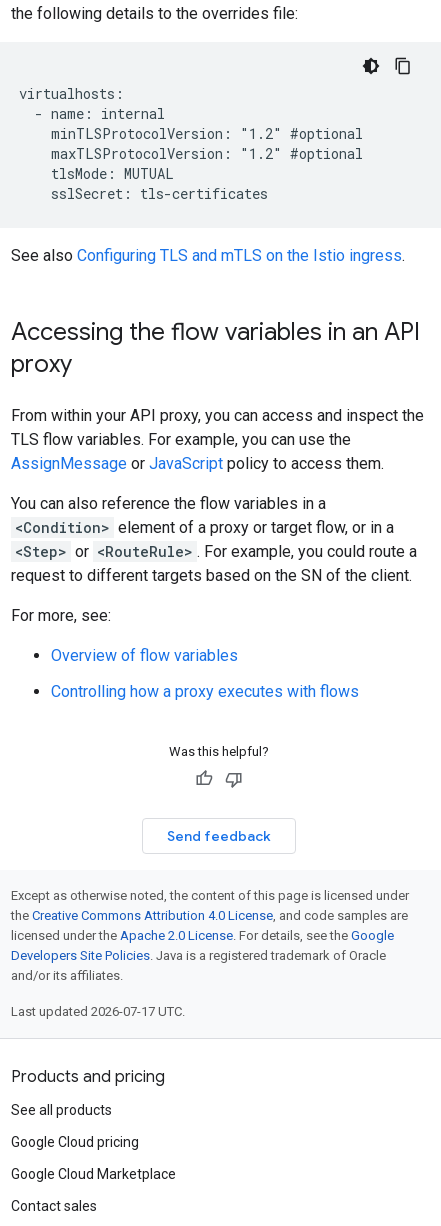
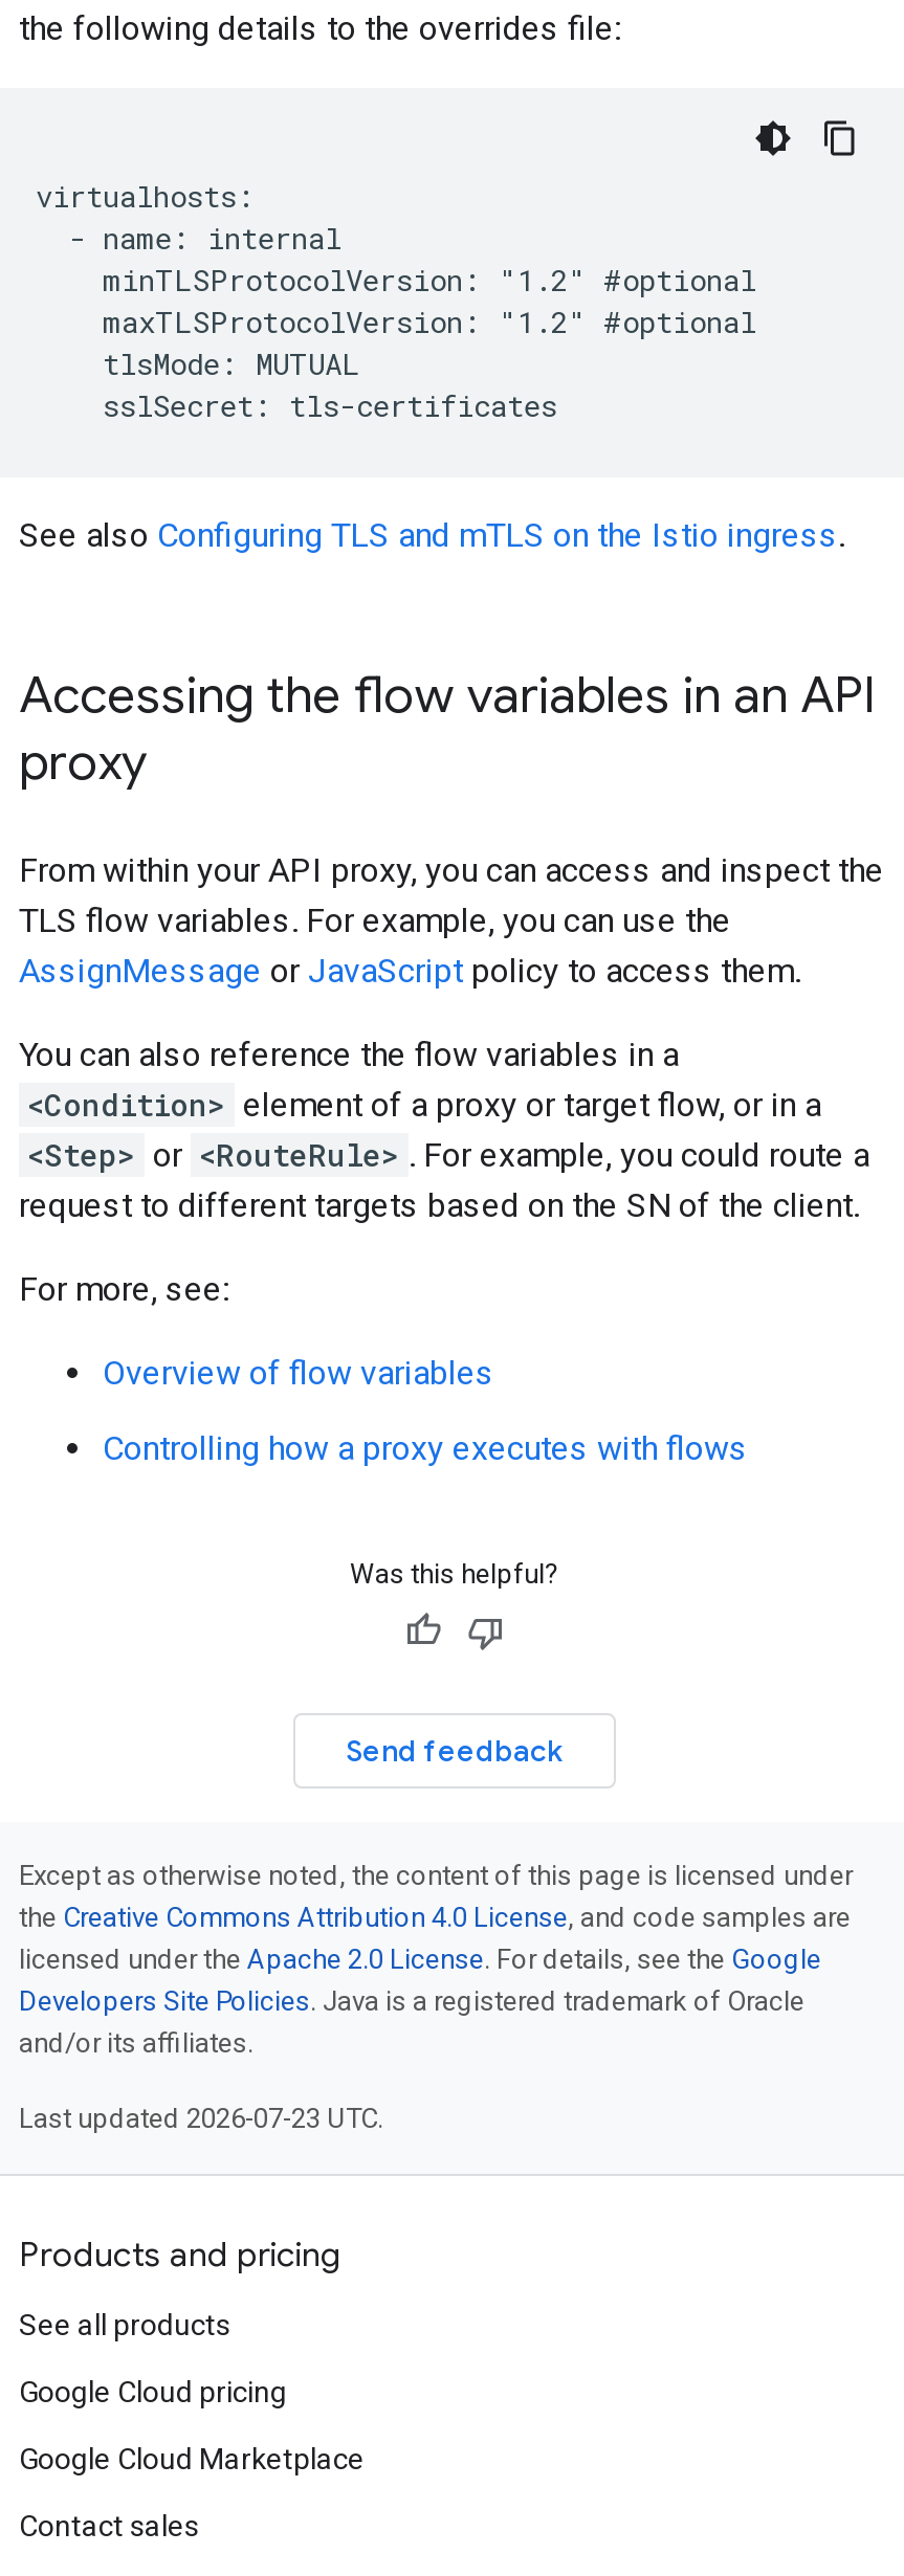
[11,1004,185,1019] Last updated 2026-07-17 UTC. -> [19,2102,383,2134] Last updated 2026-07-23 UTC.

